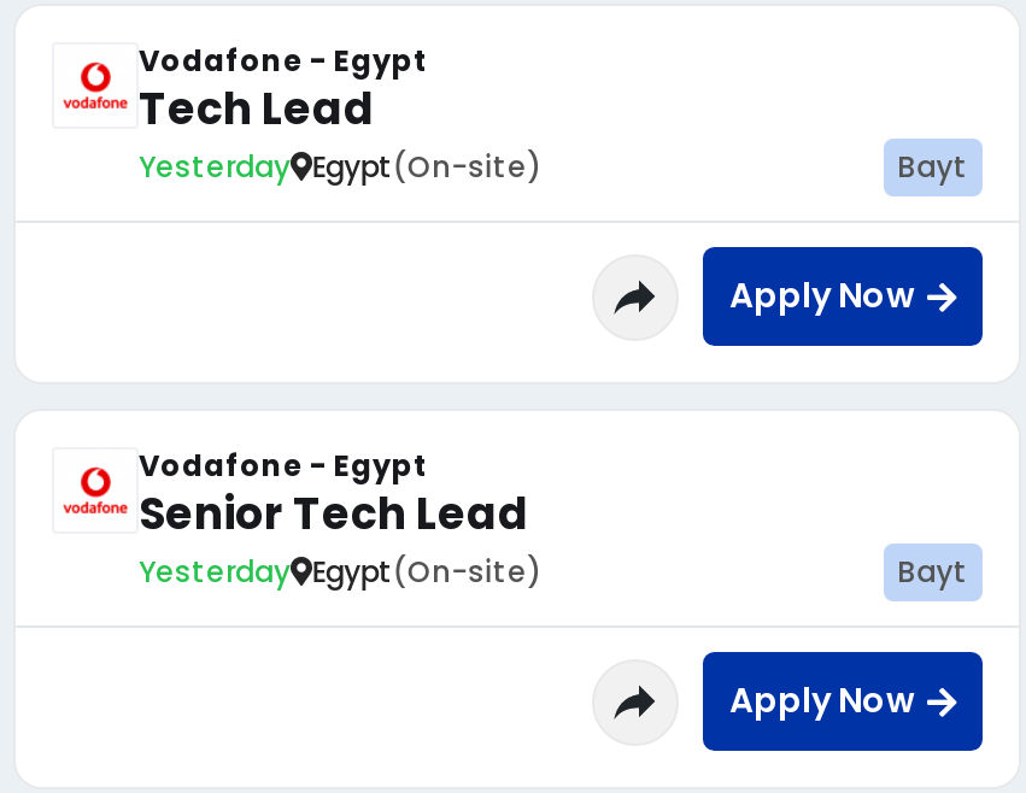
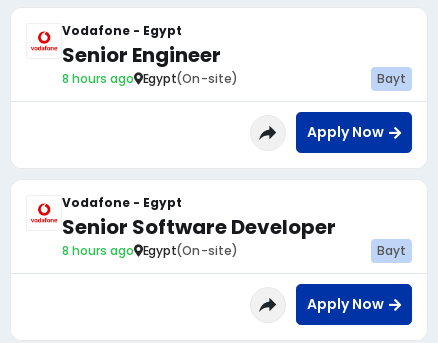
[139,78,542,187] Tech Lead | Yesterday Egypt(On-site) -> [62,41,238,87] Senior Engineer | 8 hours ago Egypt(On-site)
[139,483,542,592] Senior Tech Lead | Yesterday Egypt(On-site) -> [62,213,336,259] Senior Software Developer | 8 hours ago Egypt(On-site)

